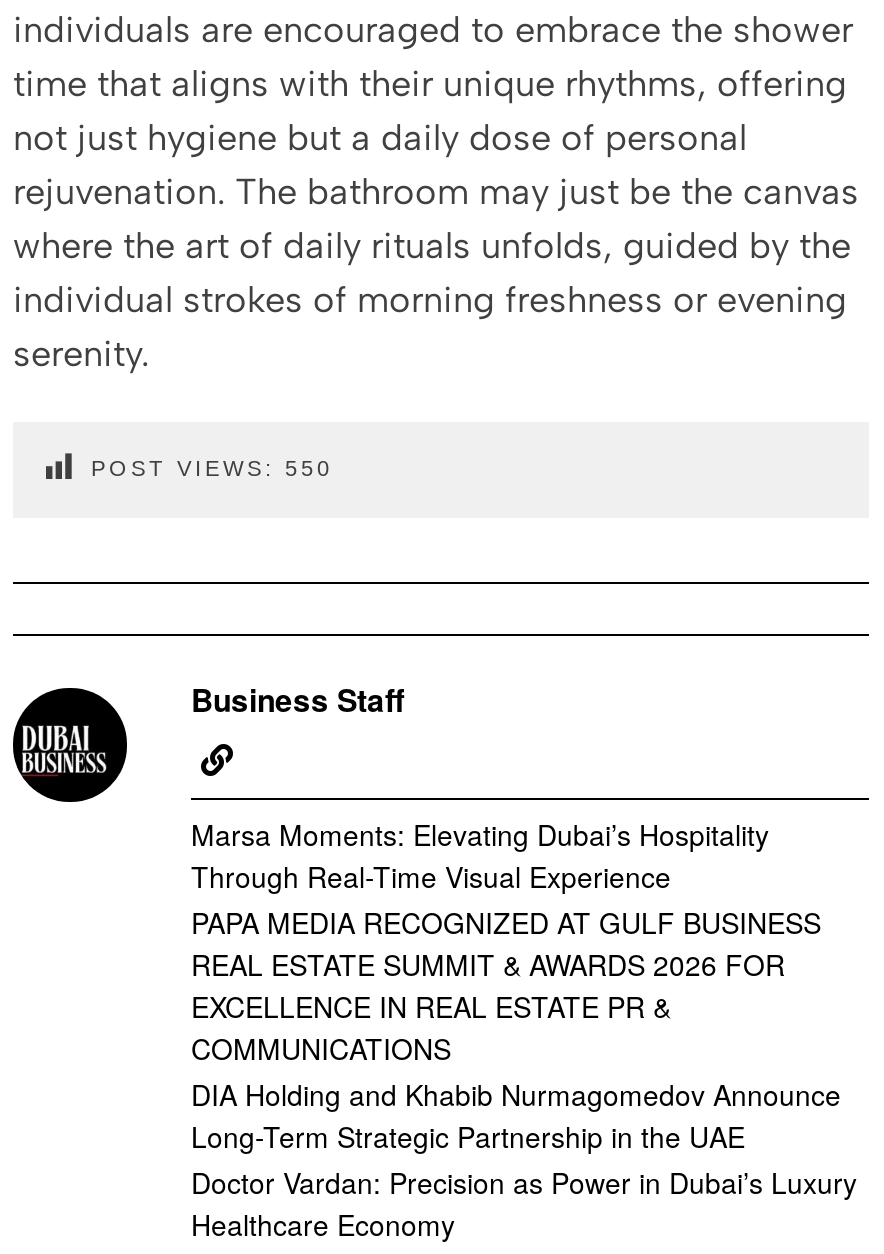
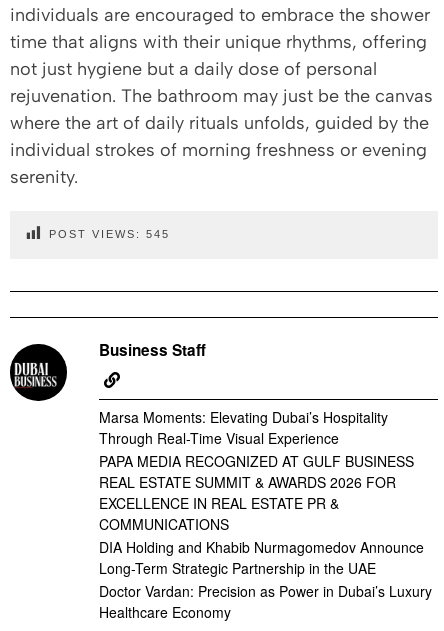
[91,457,333,481] POST VIEWS: 550 -> [49,228,170,240] POST VIEWS: 545

